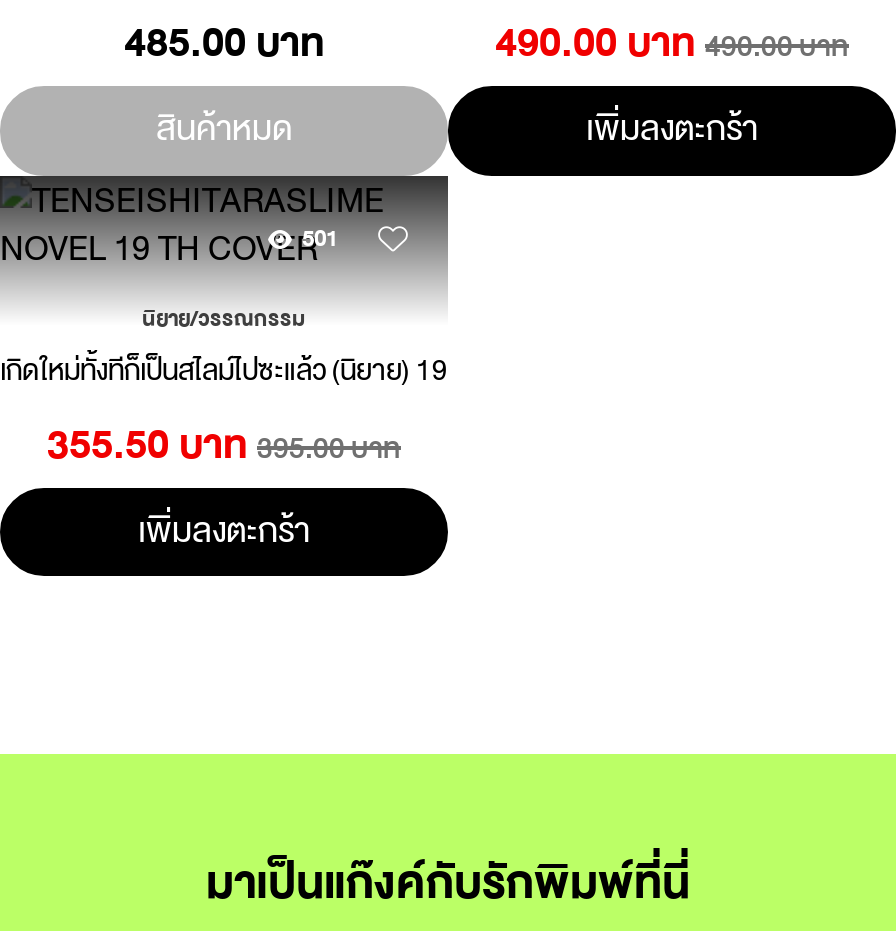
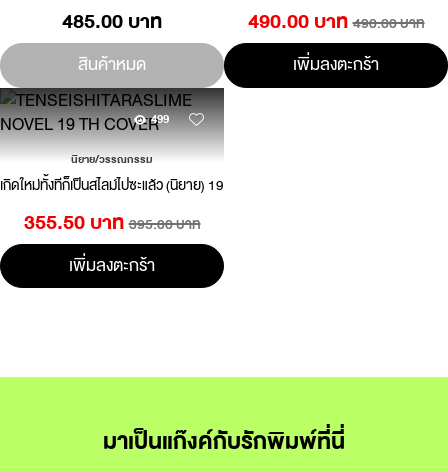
[302,219,338,257] 501 -> [151,110,169,129] 499

